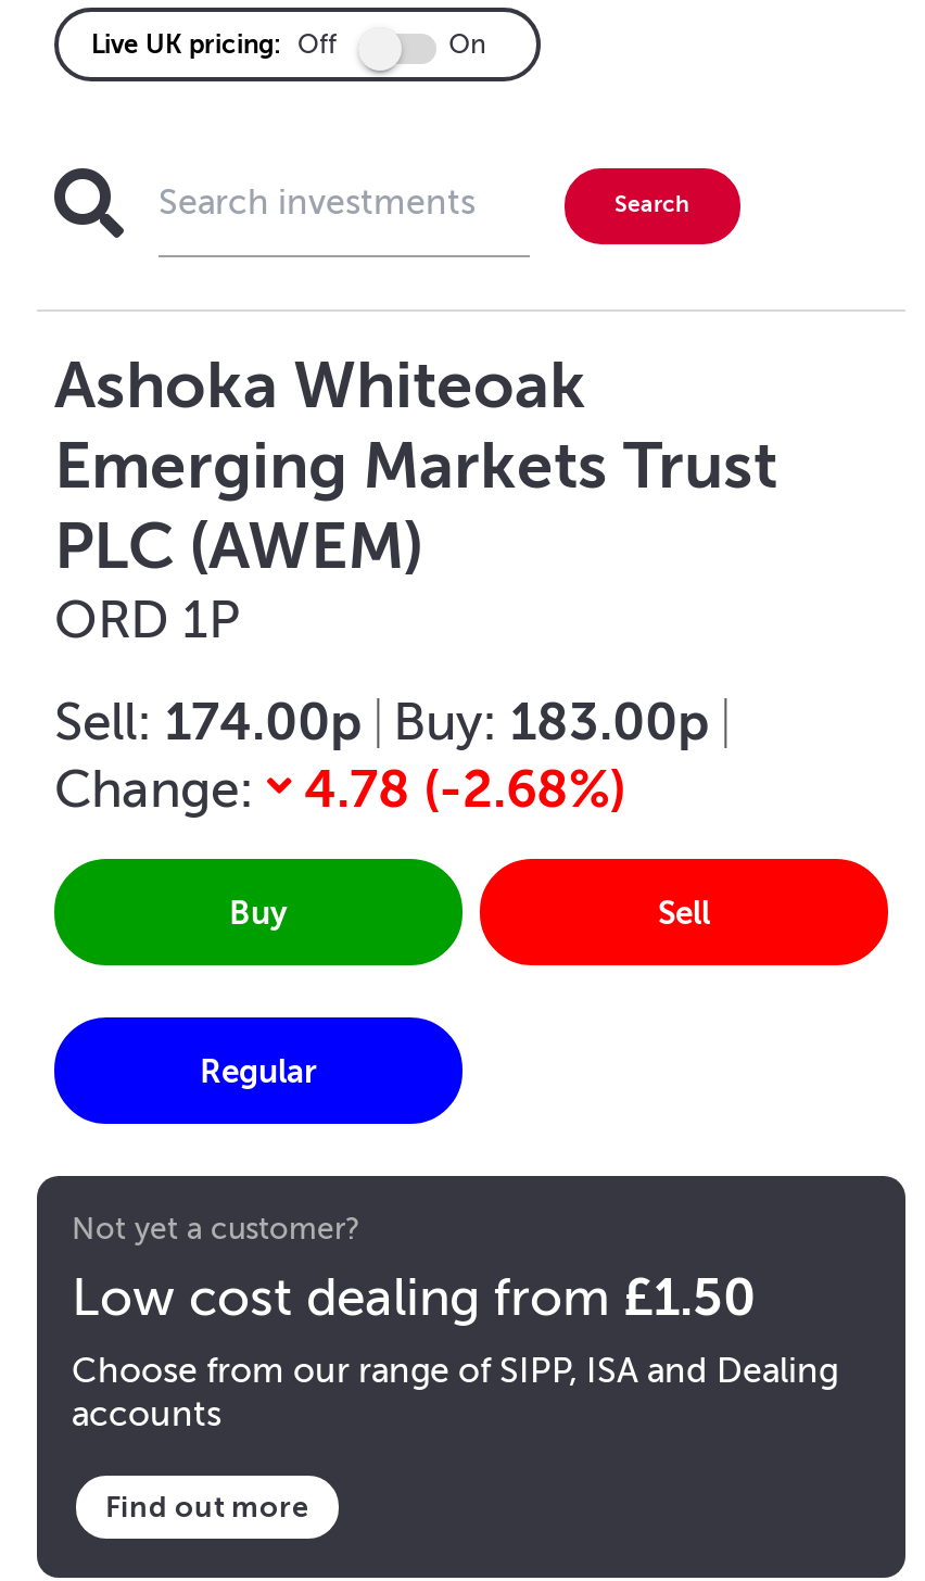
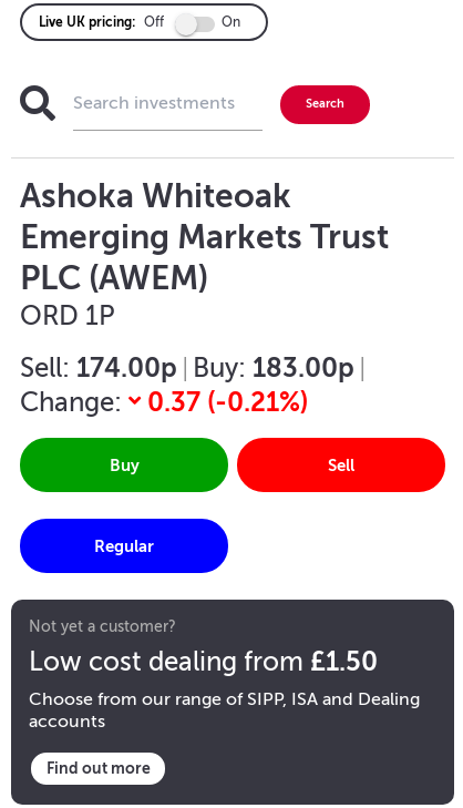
[54,758,625,819] Change: 4.78 (-2.68%) -> [20,386,308,417] Change: 0.37 (-0.21%)

